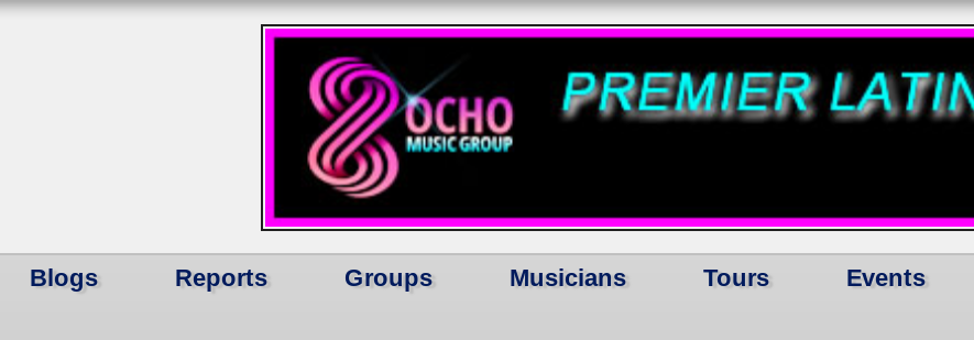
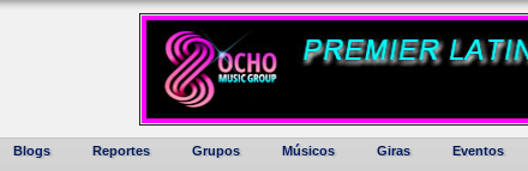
[175,264,926,290] Reports | Groups | Musicians | Tours | Events -> [92,143,504,158] Reportes | Grupos | Músicos | Giras | Eventos

